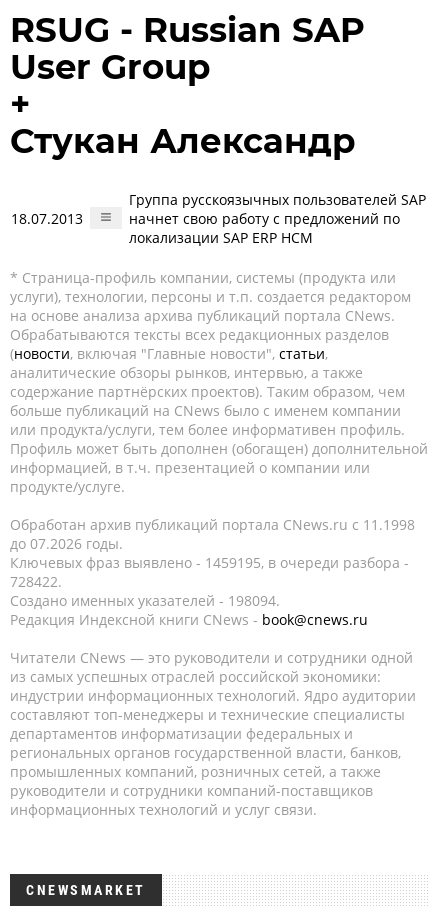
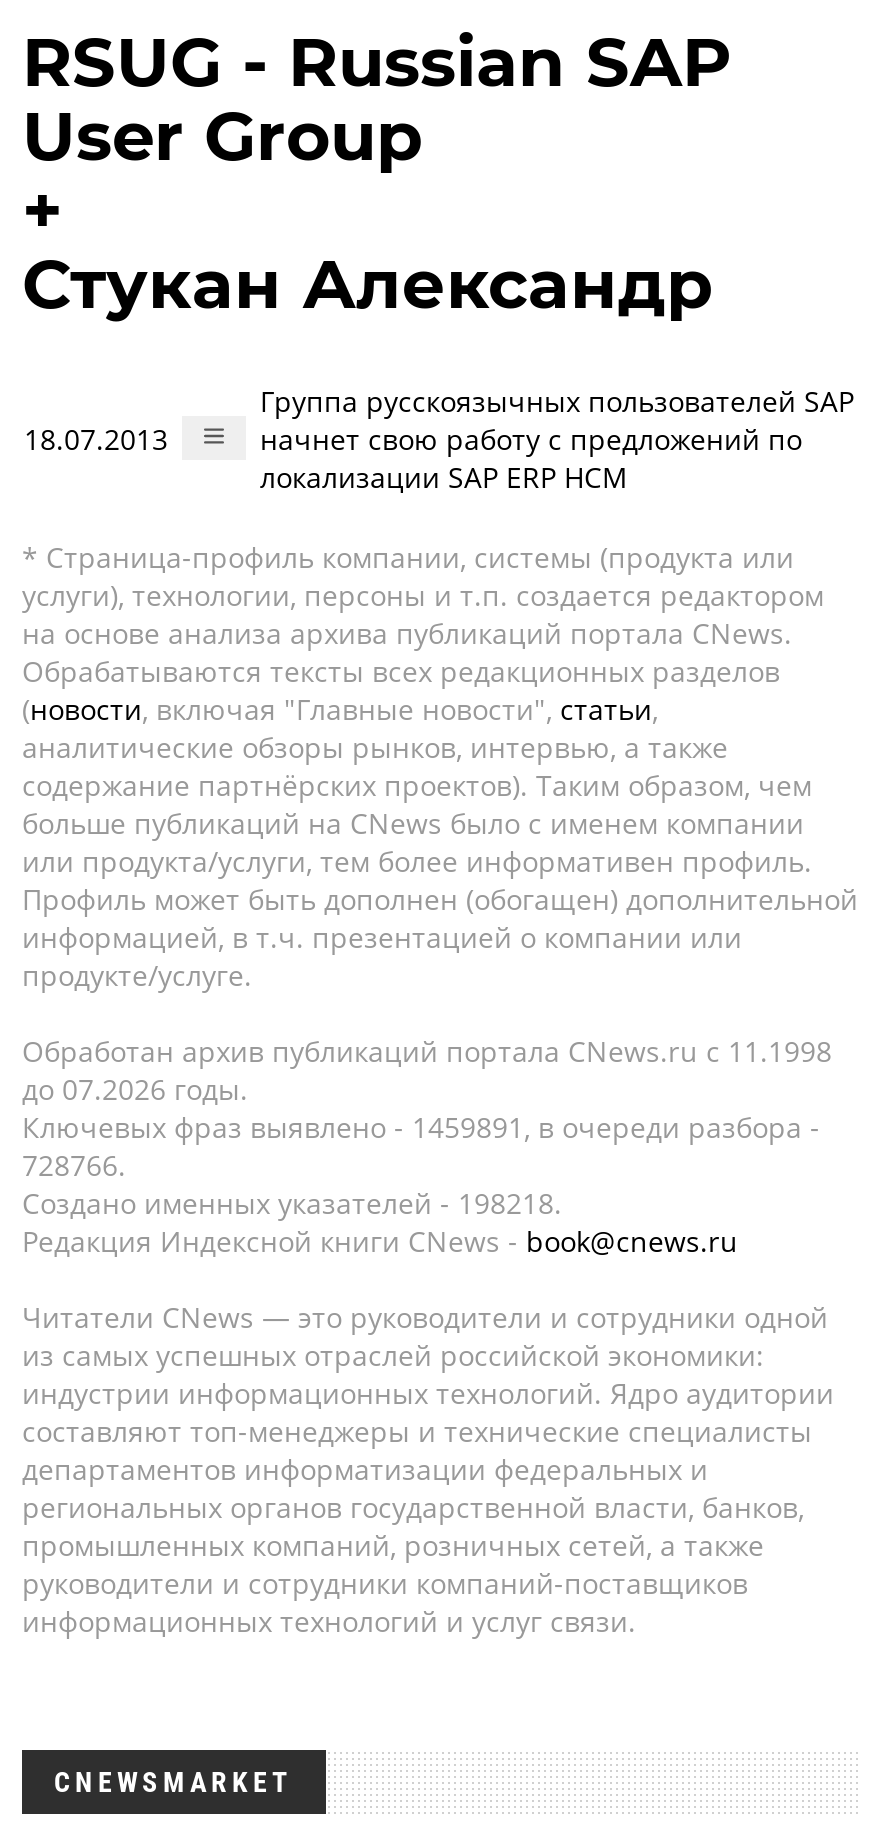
[10,553,409,572] Ключевых фраз выявлено - 1459195, в очереди разбора - -> [22,1108,820,1146] Ключевых фраз выявлено - 1459891, в очереди разбора -
[10,572,62,591] 728422. -> [22,1146,126,1184] 728766.
[10,591,280,610] Создано именных указателей - 198094. -> [22,1184,562,1222] Создано именных указателей - 198218.

